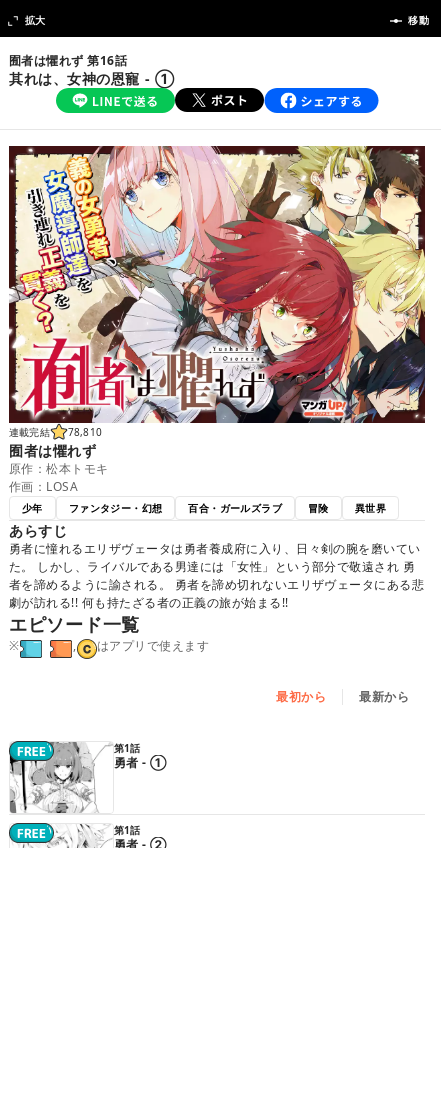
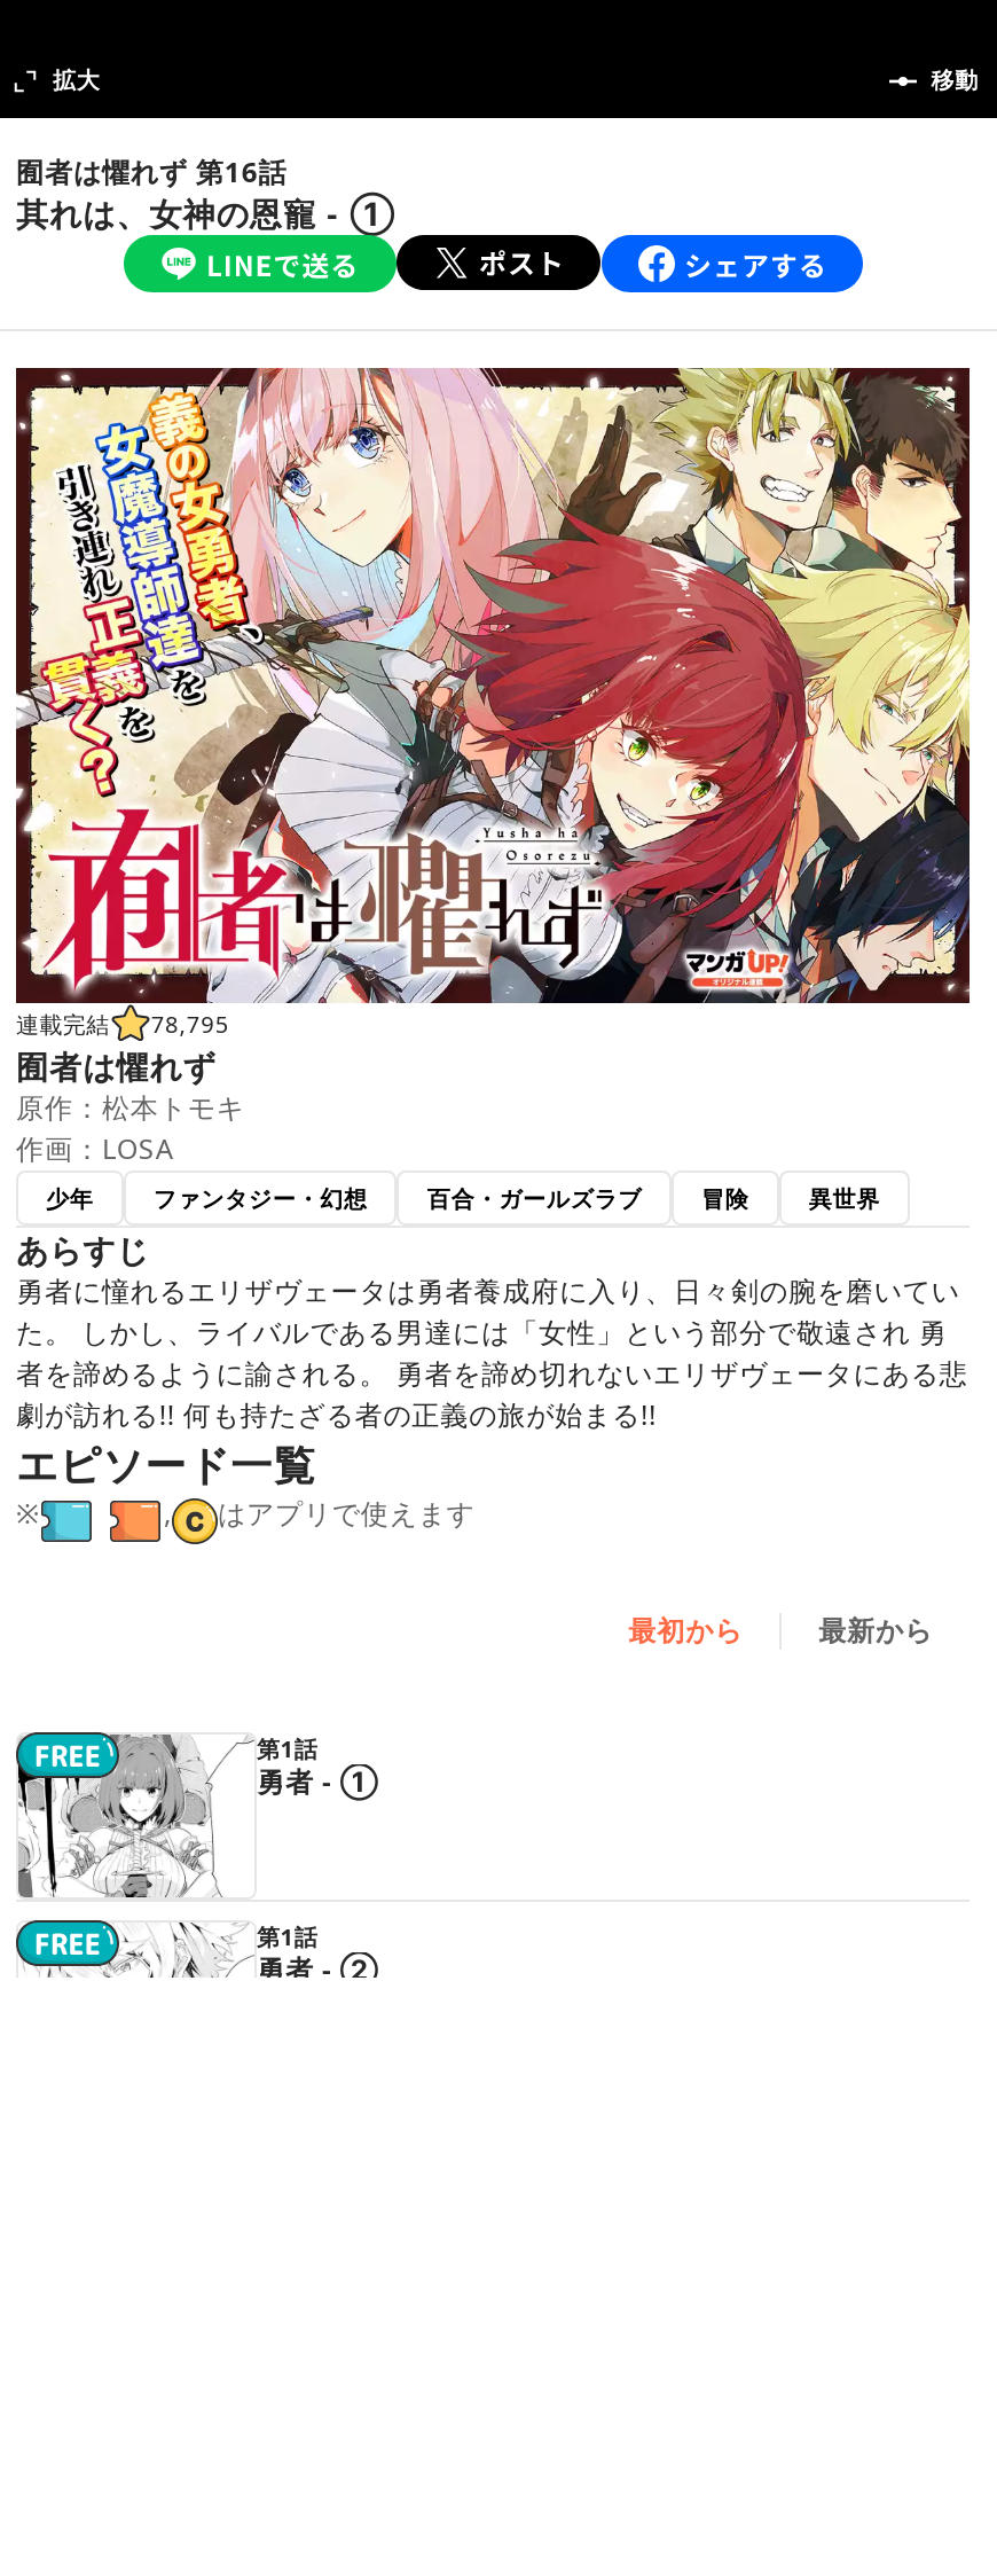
[9,425,102,439] 連載完結 78,810 -> [16,1008,229,1040] 連載完結 78,795

